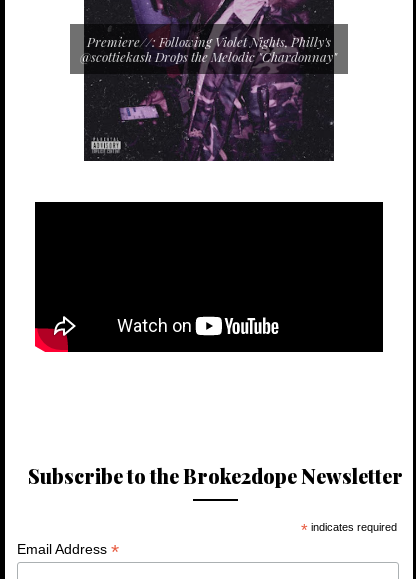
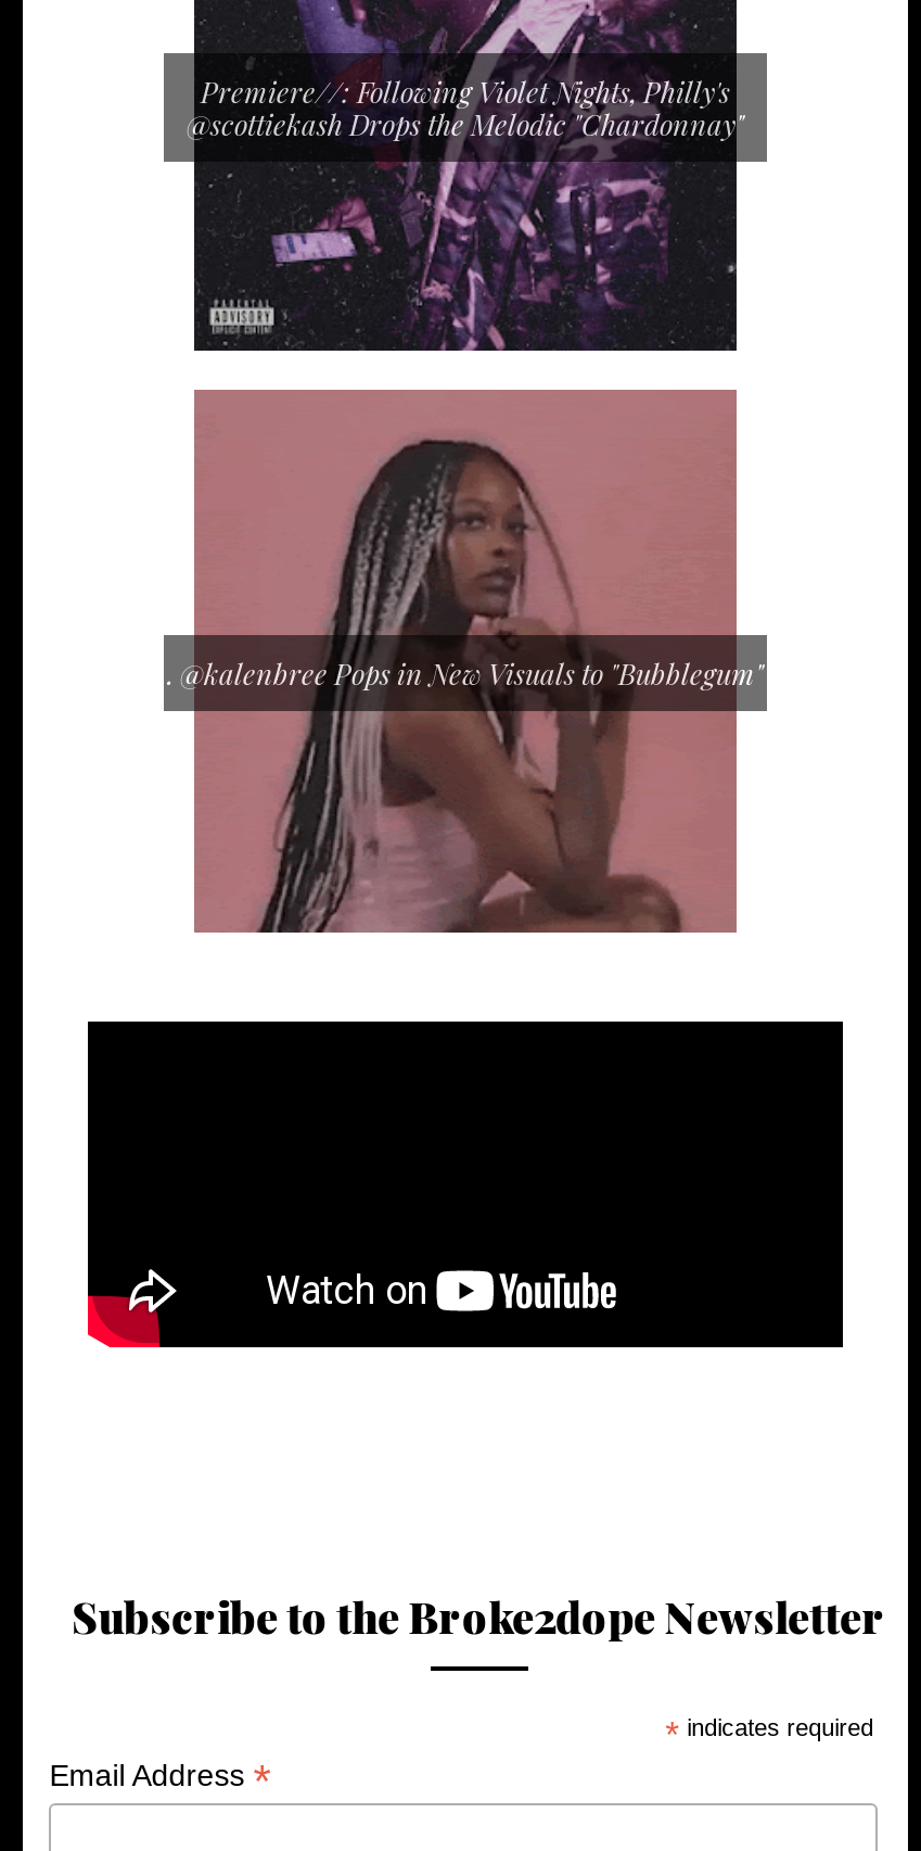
none -> [164,708,767,936] [image]
none -> [167,389,764,691] [image] | . @kalenbree Pops in New Visuals to "Bubblegum"

